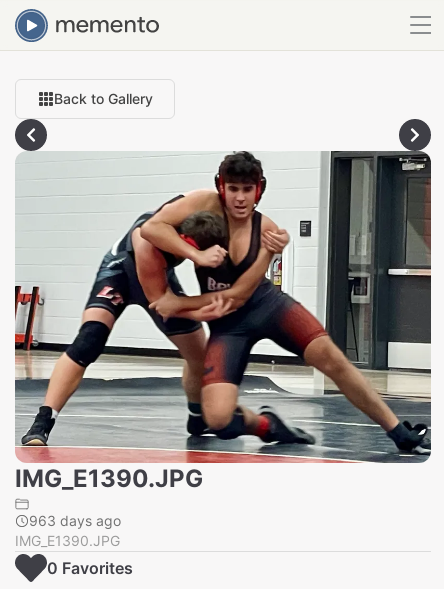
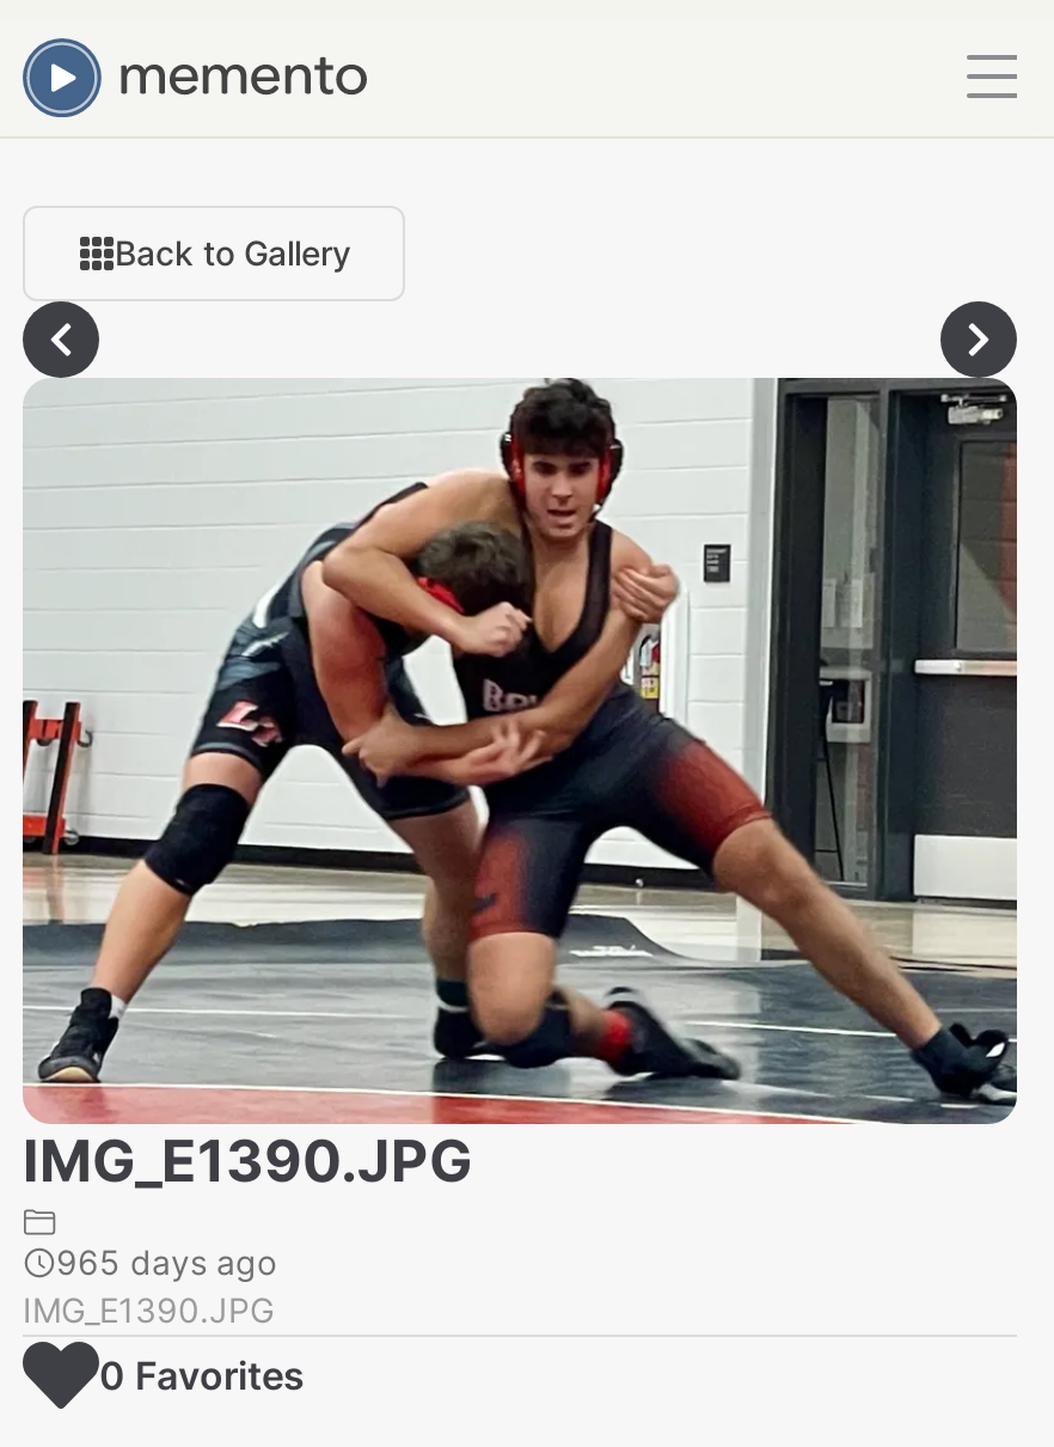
[29,512,121,529] 963 days ago -> [56,1241,276,1282] 965 days ago

